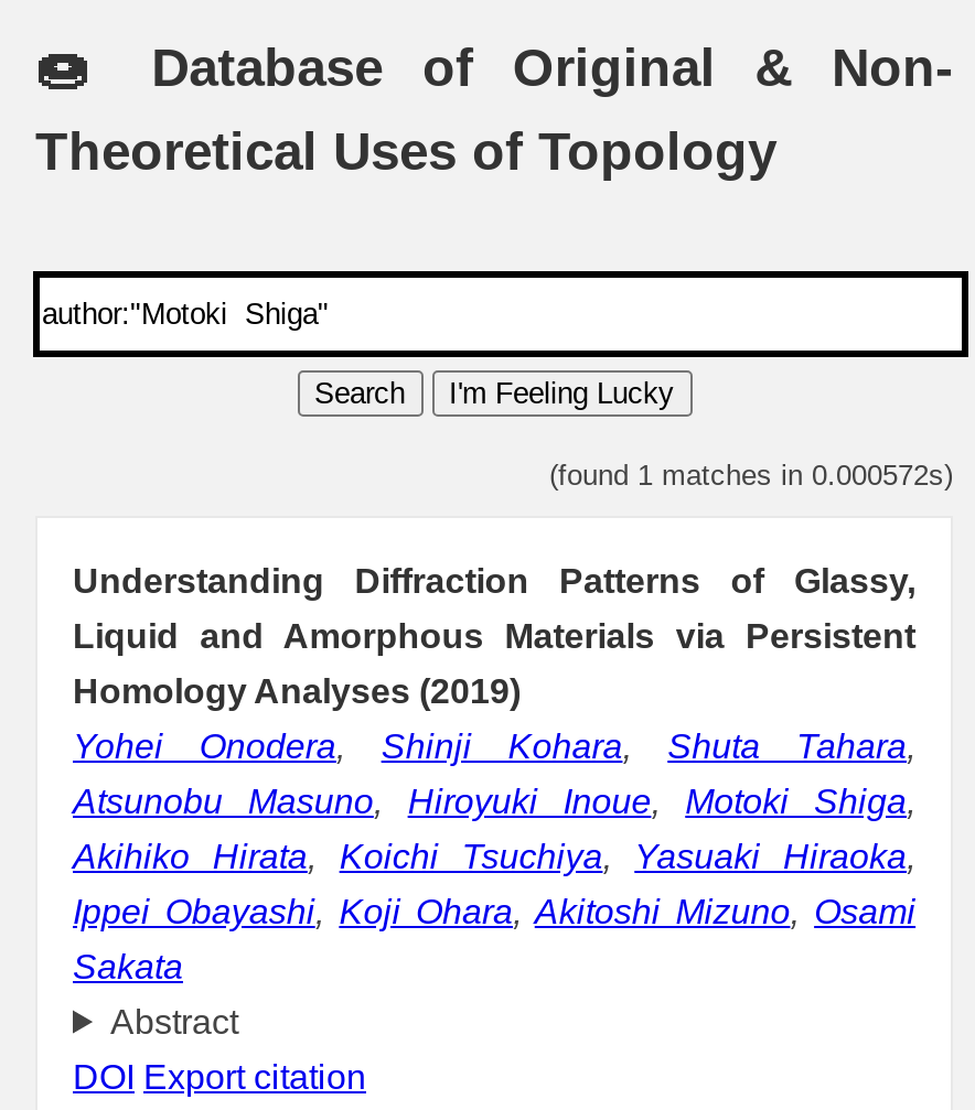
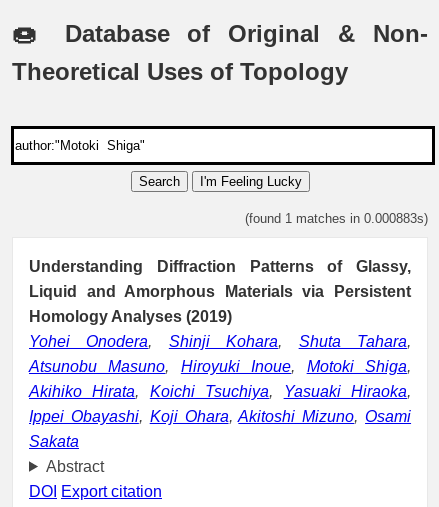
[549,458,953,491] (found 1 matches in 0.000572s) -> [245,211,428,226] (found 1 matches in 0.000883s)

